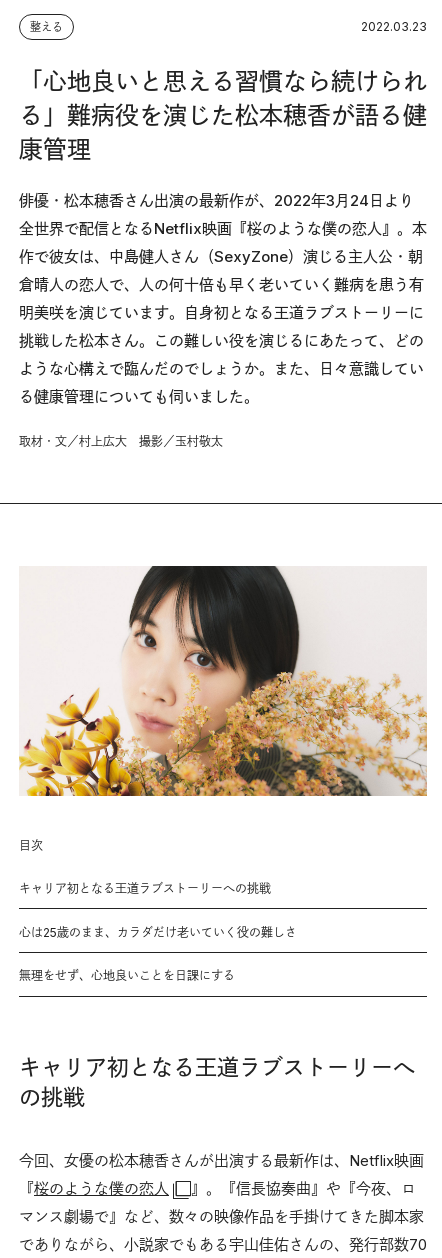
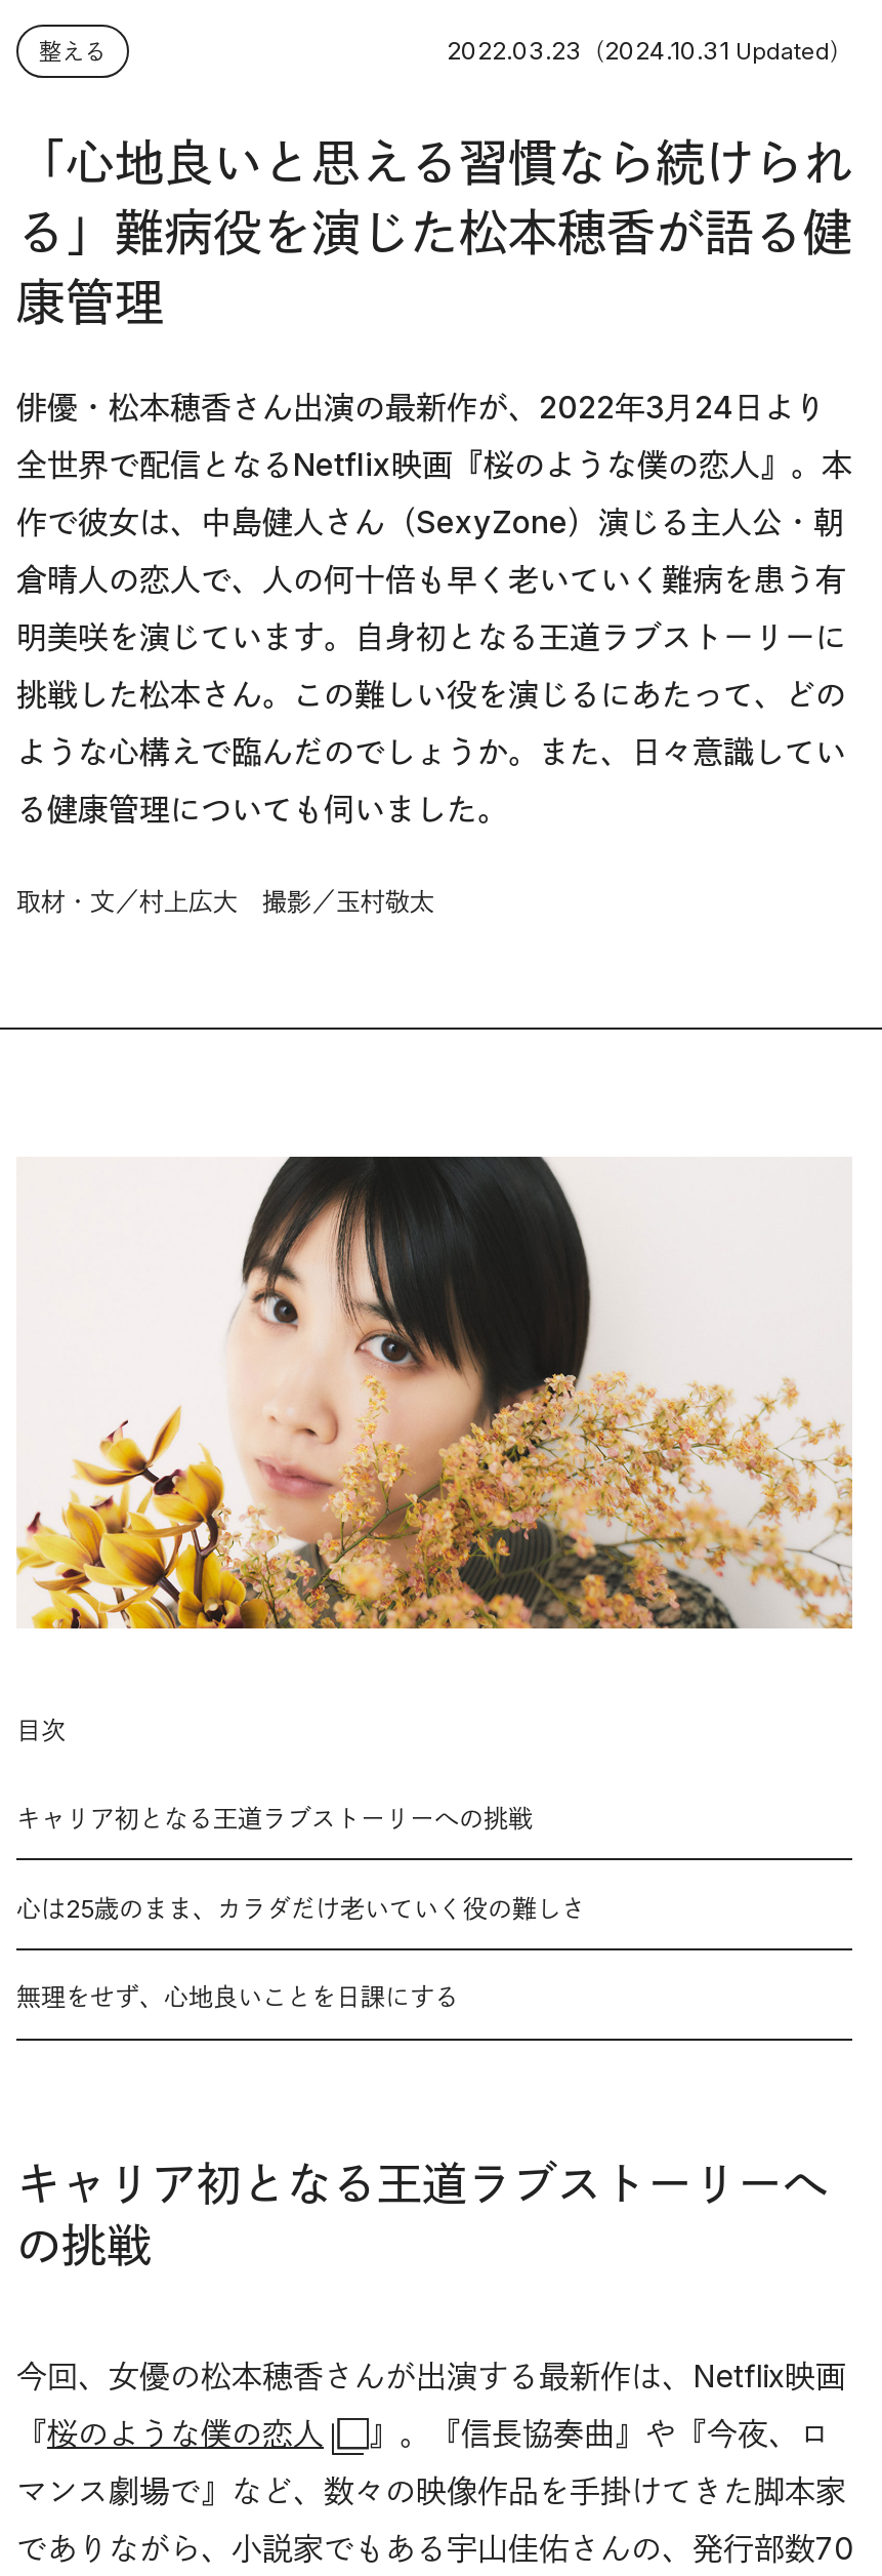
[361,19,427,34] 2022.03.23 -> [447,35,852,66] 2022.03.23（2024.10.31 Updated）

